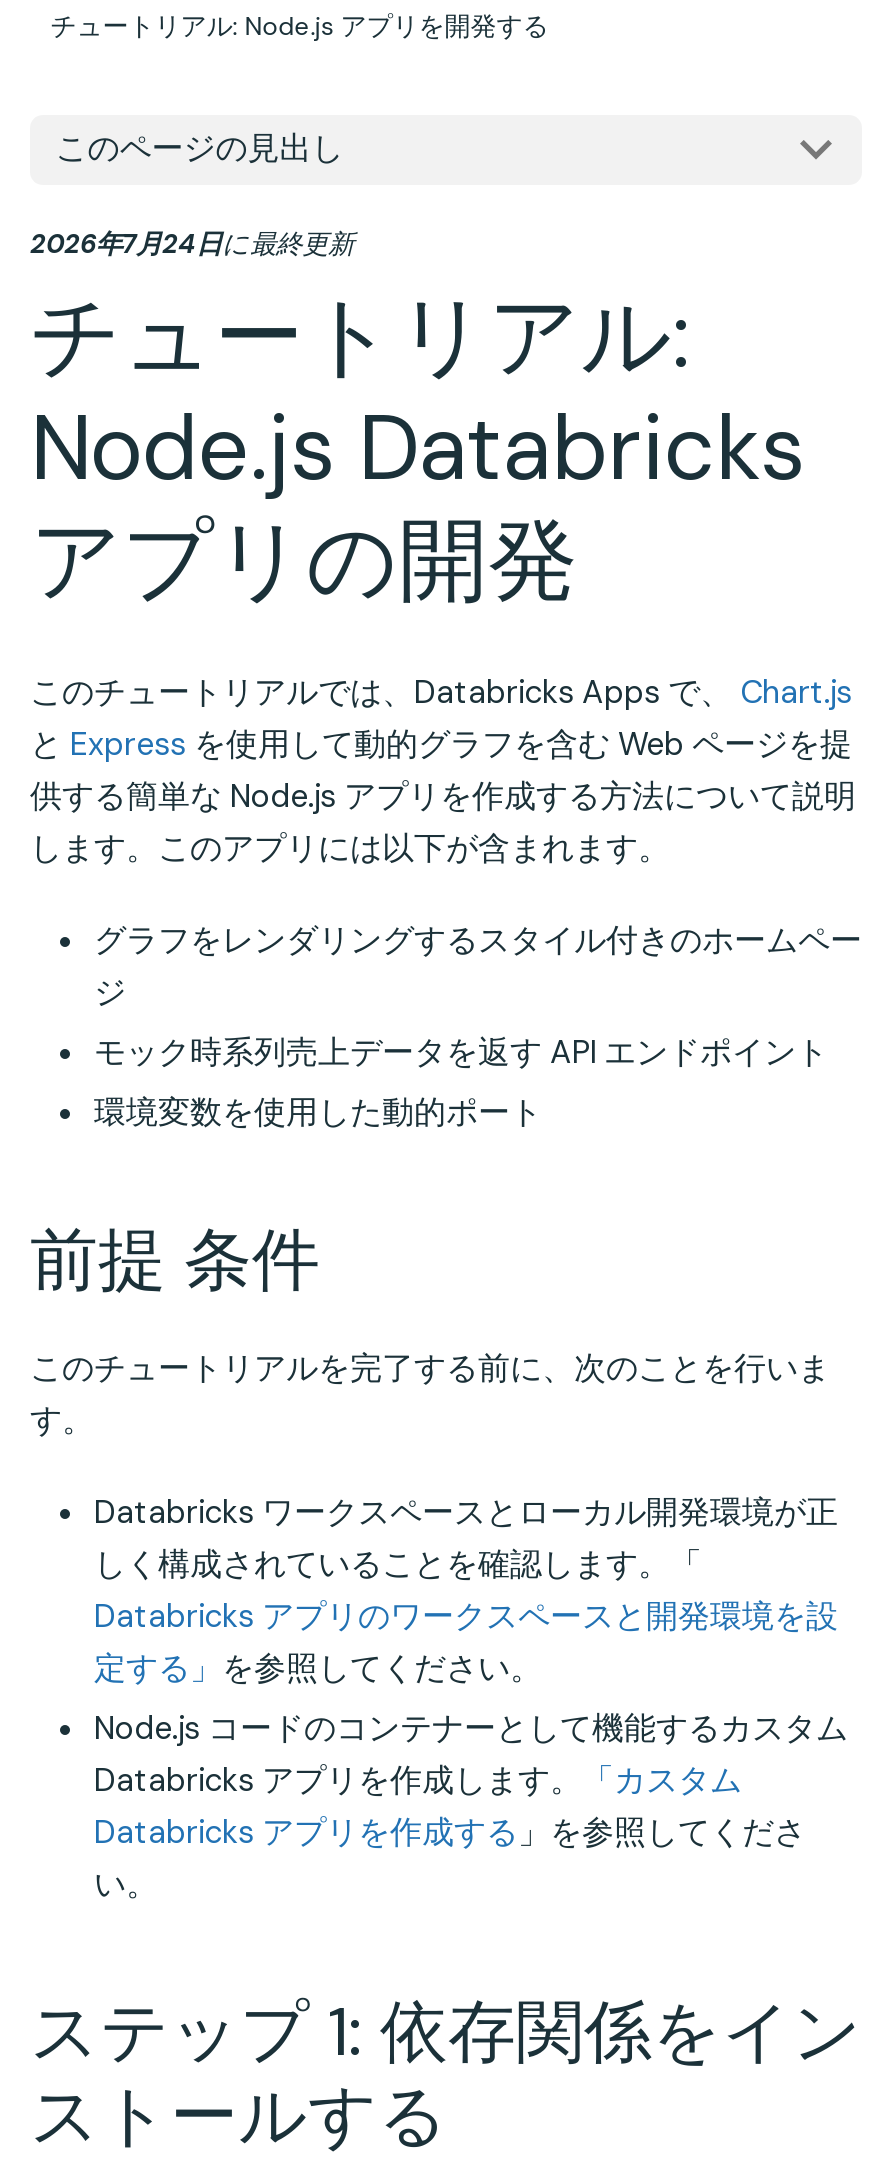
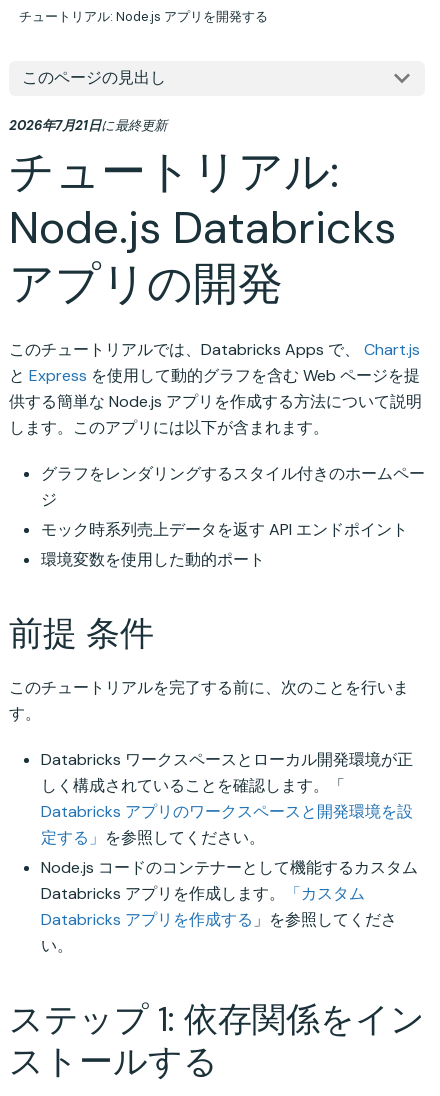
[30,227,354,261] 2026年7月24日に最終更新 -> [9,117,167,134] 2026年7月21日に最終更新

